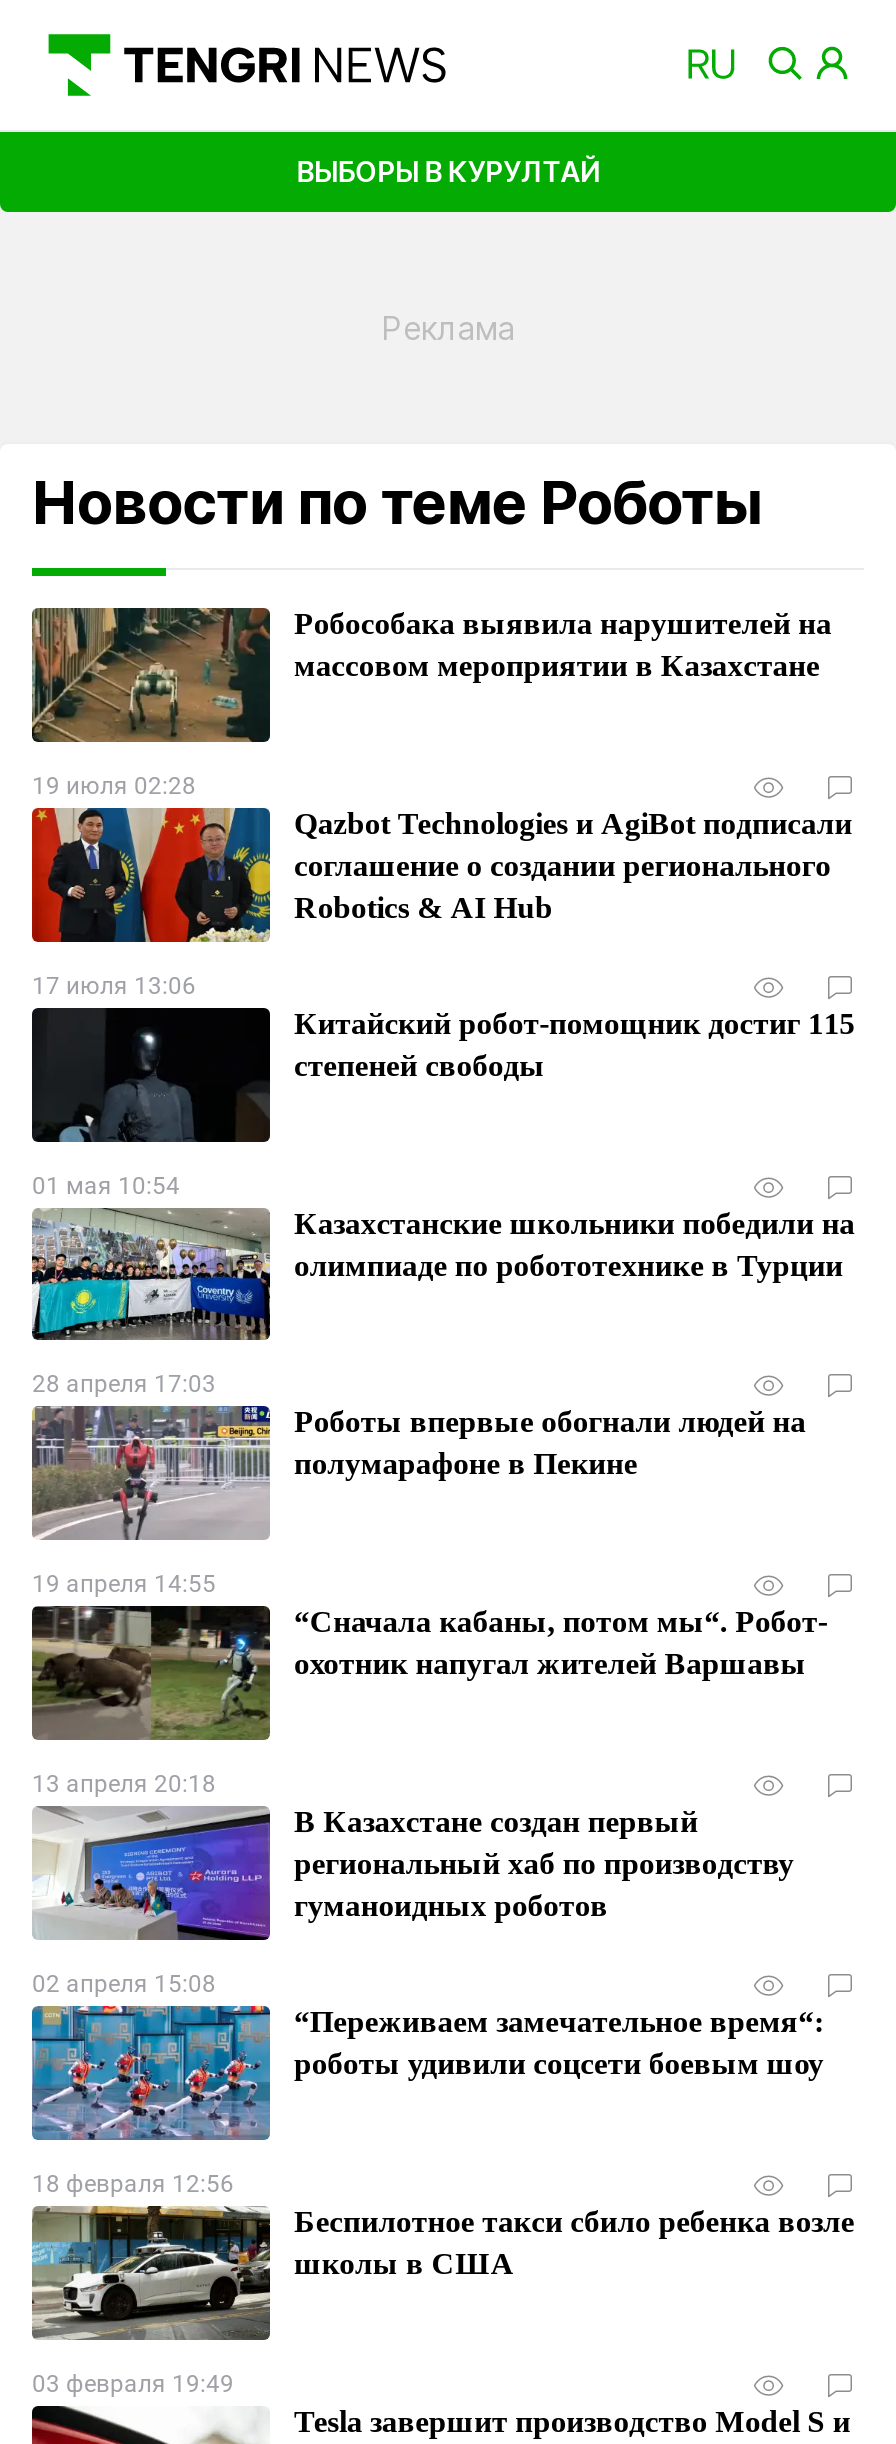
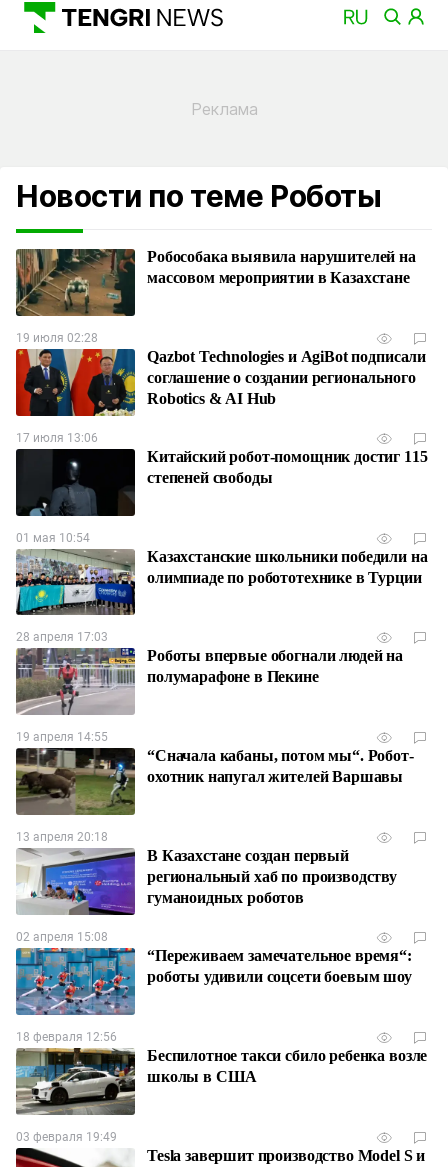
[296,153,600,187] ВЫБОРЫ В КУРУЛТАЙ -> none

